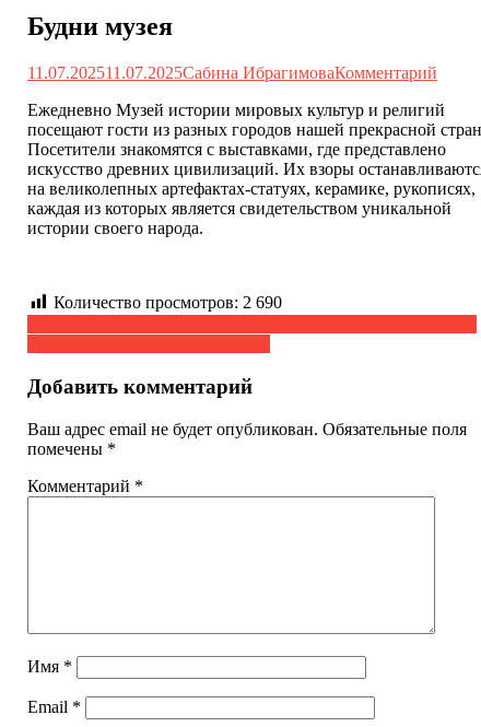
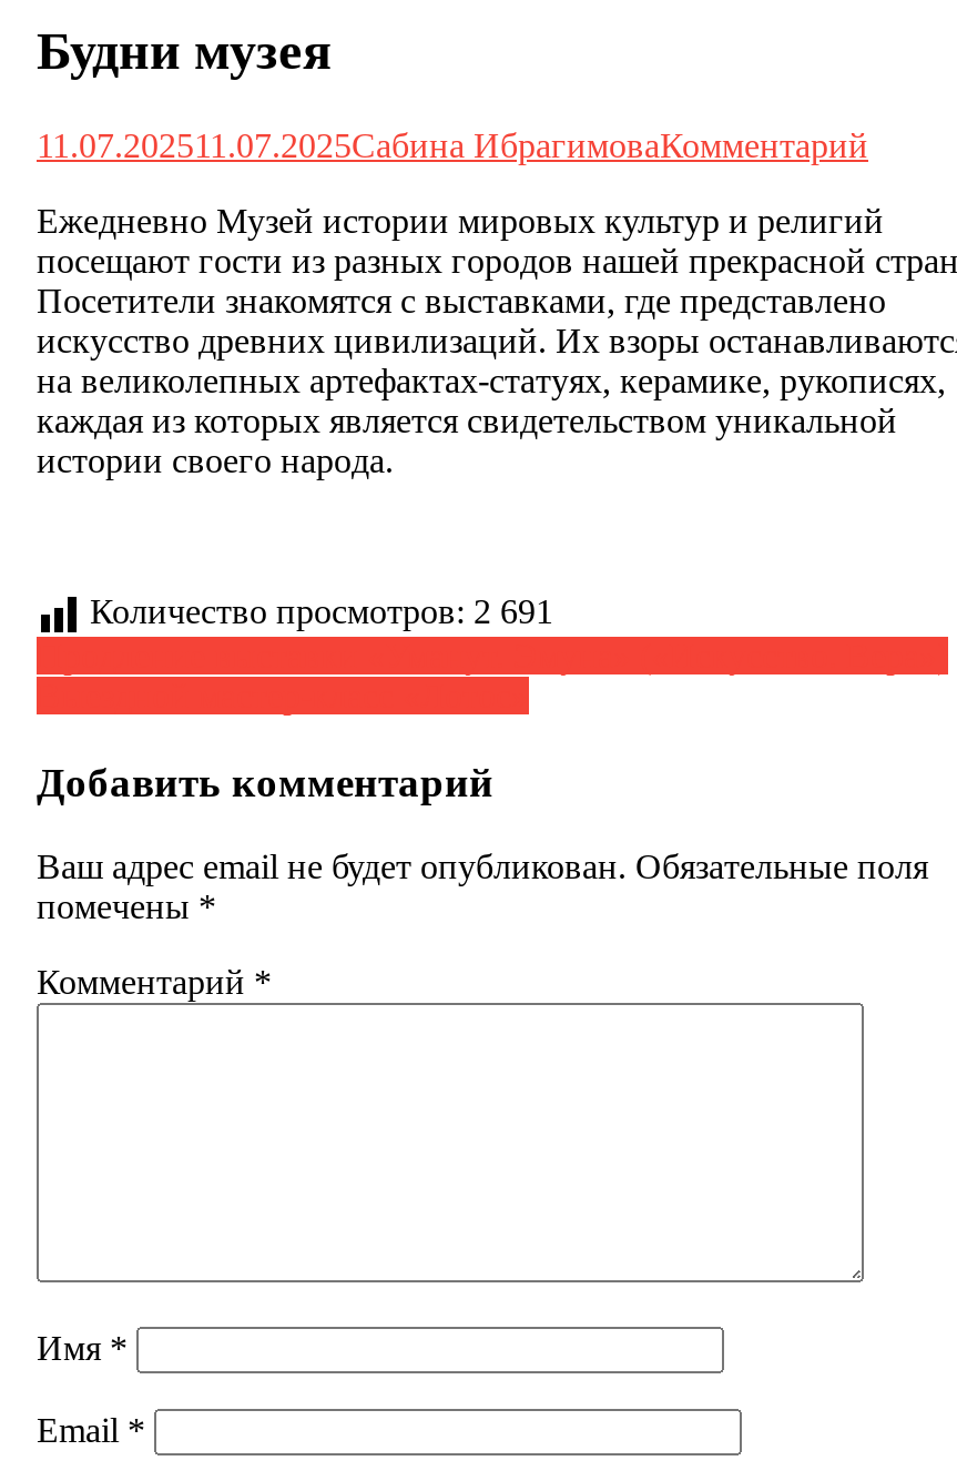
[54,293,282,311] Количество просмотров: 2 690 -> [90,592,553,630] Количество просмотров: 2 691

